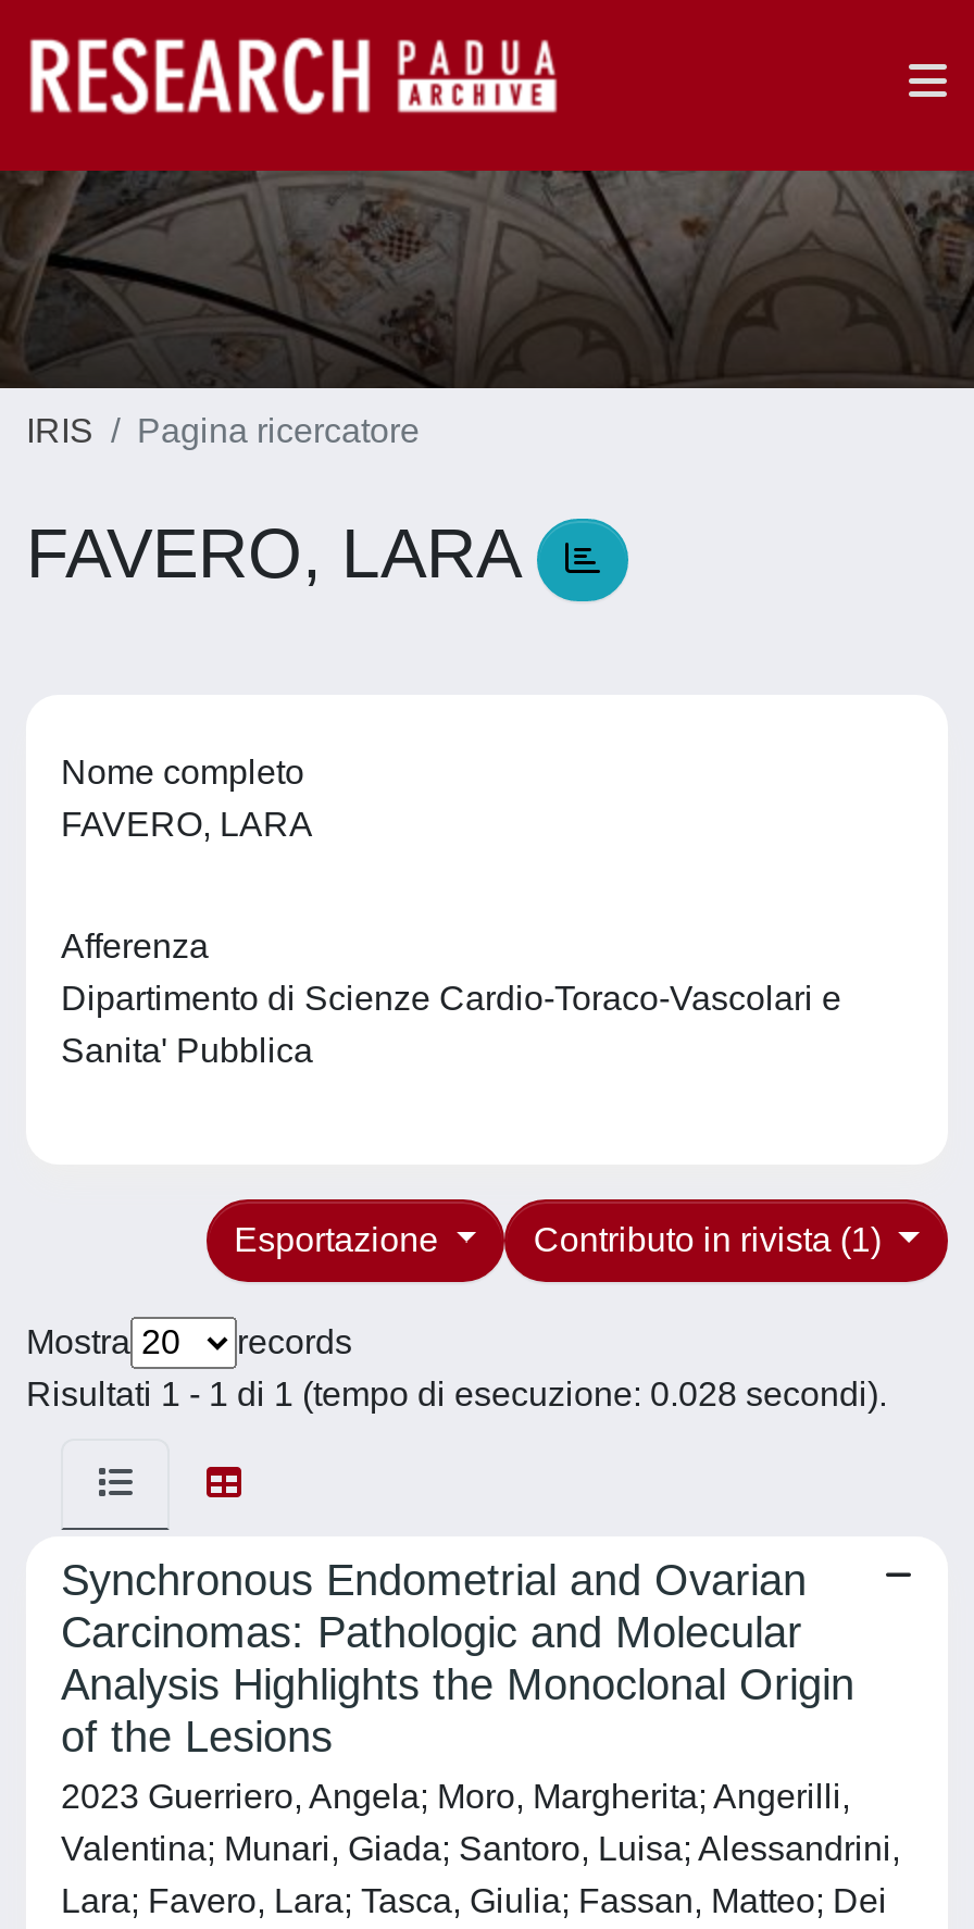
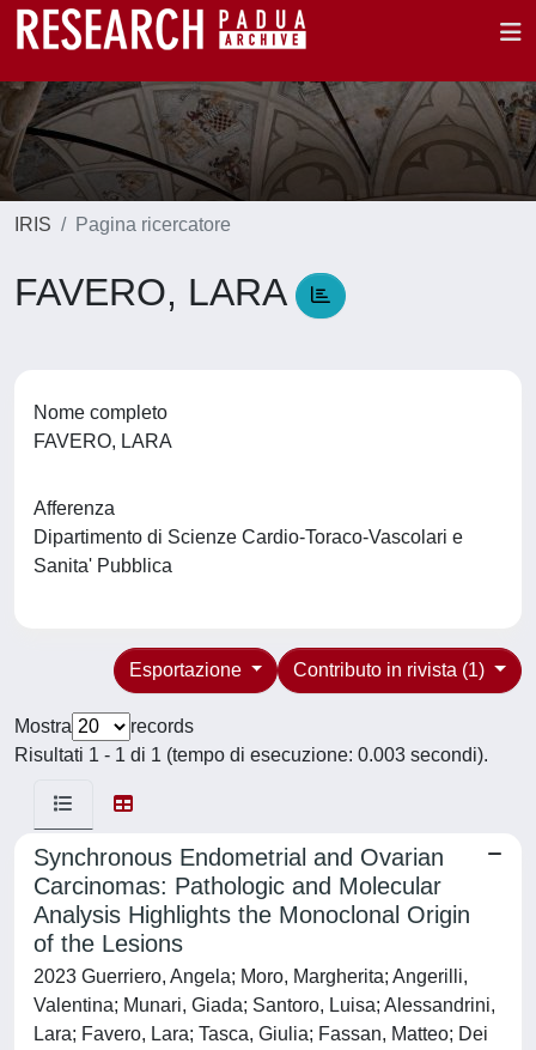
[26,1376,887,1412] Risultati 1 - 1 di 1 (tempo di esecuzione: 0.028 secondi). -> [14,745,488,765] Risultati 1 - 1 di 1 (tempo di esecuzione: 0.003 secondi).

